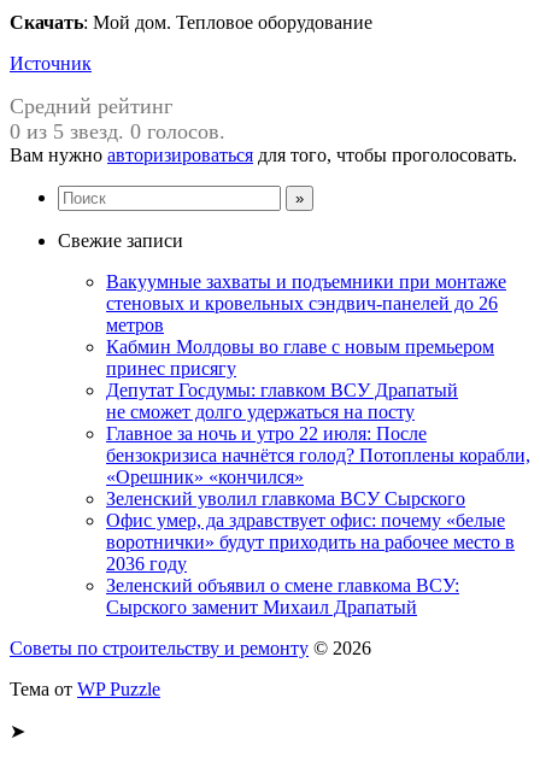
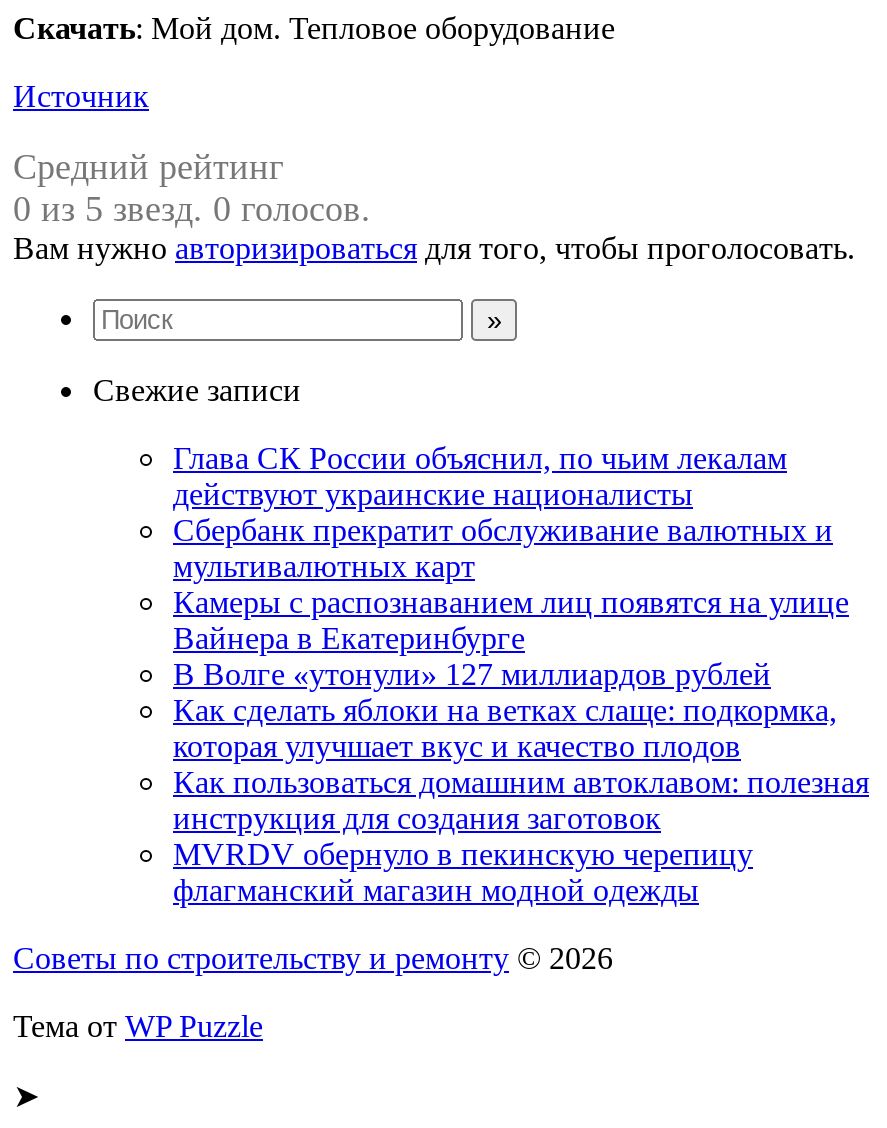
[106,271,530,617] Вакуумные захваты и подъемники при монтаже | стеновых и кровельных сэндвич-панелей до 26 | метров | Кабмин Молдовы во главе с новым премьером | принес присягу | Депутат Госдумы: главком ВСУ Драпатый | не сможет долго удержаться на посту | Главное за ночь и утро 22 июля: После | бензокризиса начнётся голод? Потоплены корабли, | «Орешник» «кончился» | Зеленский уволил главкома ВСУ Сырского | Офис умер, да здравствует офис: почему «белые | воротнички» будут приходить на рабочее место в | 2036 году | Зеленский объявил о смене главкома ВСУ: | Сырского заменит Михаил Драпатый -> [173,441,869,907] Глава СК России объяснил, по чьим лекалам | действуют украинские националисты | Сбербанк прекратит обслуживание валютных и | мультивалютных карт | Камеры с распознаванием лиц появятся на улице | Вайнера в Екатеринбурге | В Волге «утонули» 127 миллиардов рублей | Как сделать яблоки на ветках слаще: подкормка, | которая улучшает вкус и качество плодов | Как пользоваться домашним автоклавом: полезная | инструкция для создания заготовок | MVRDV обернуло в пекинскую черепицу | флагманский магазин модной одежды

